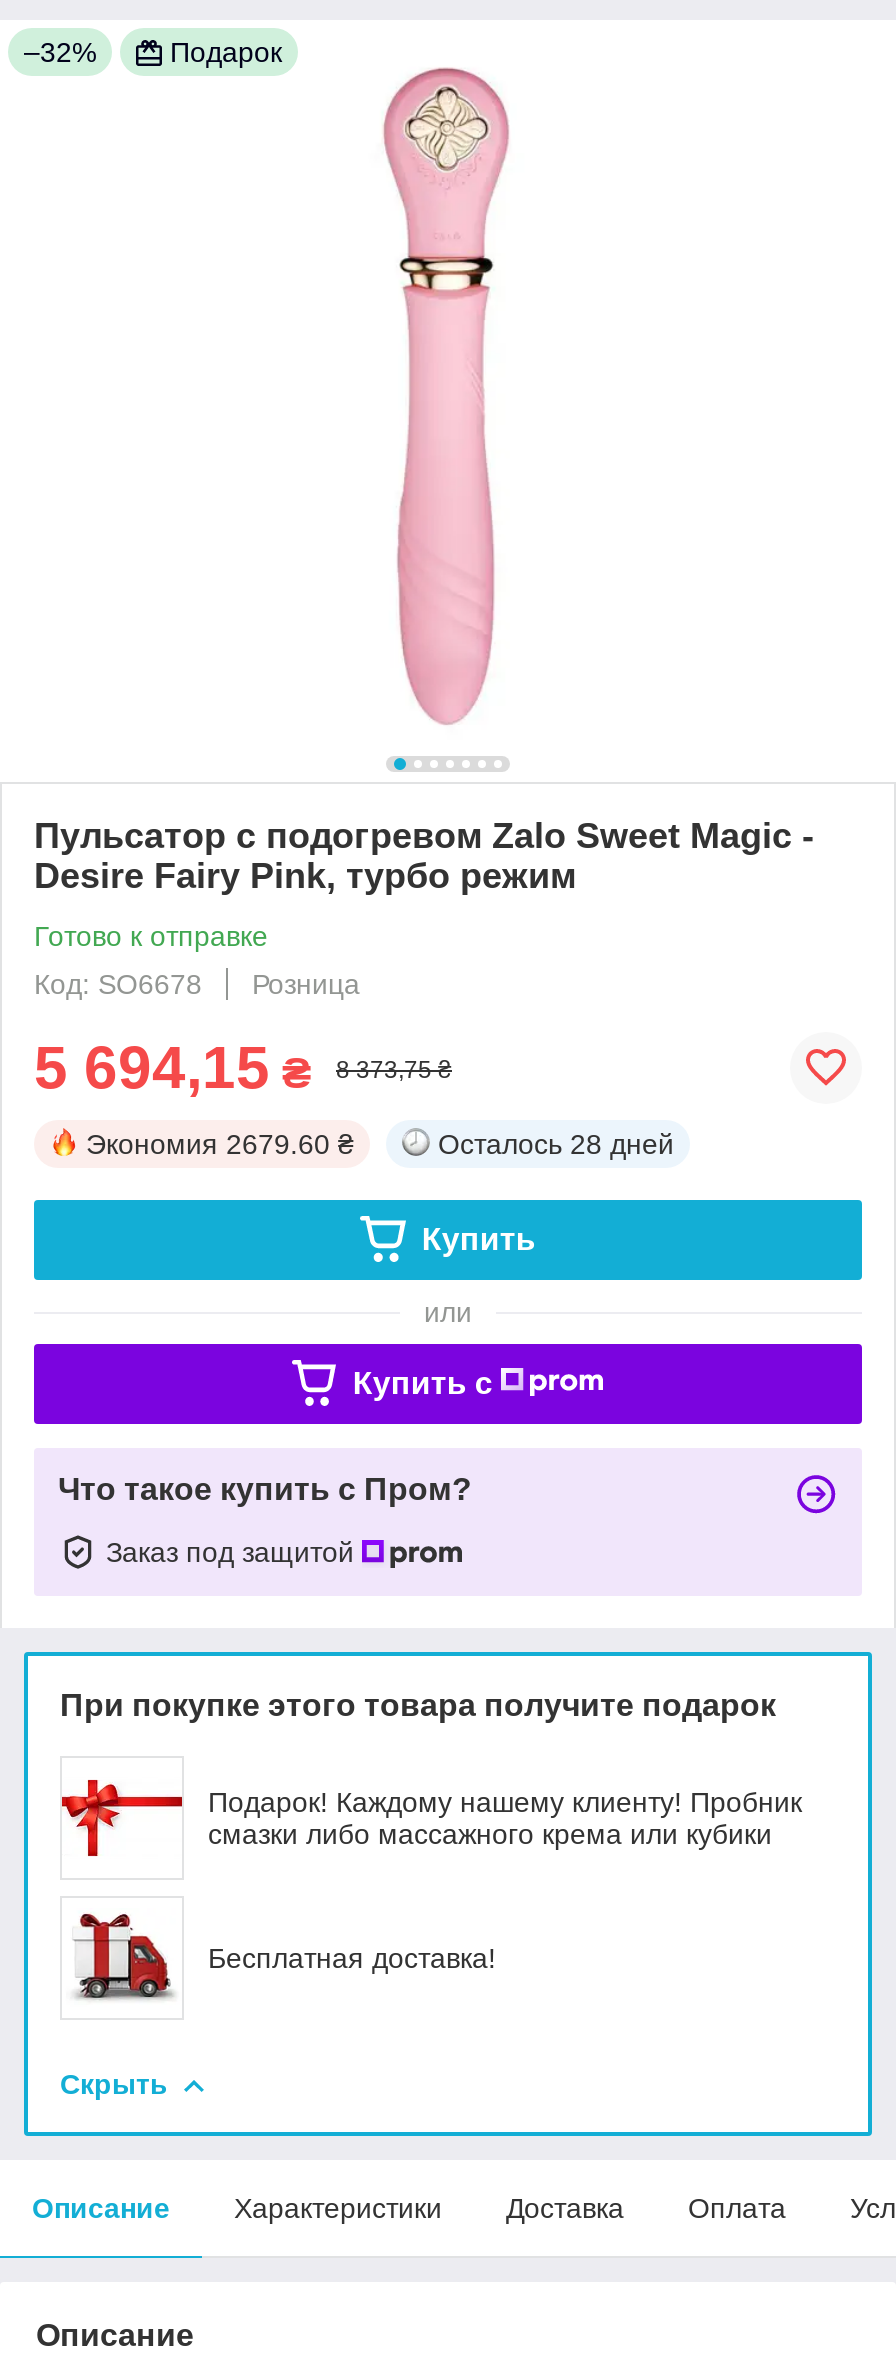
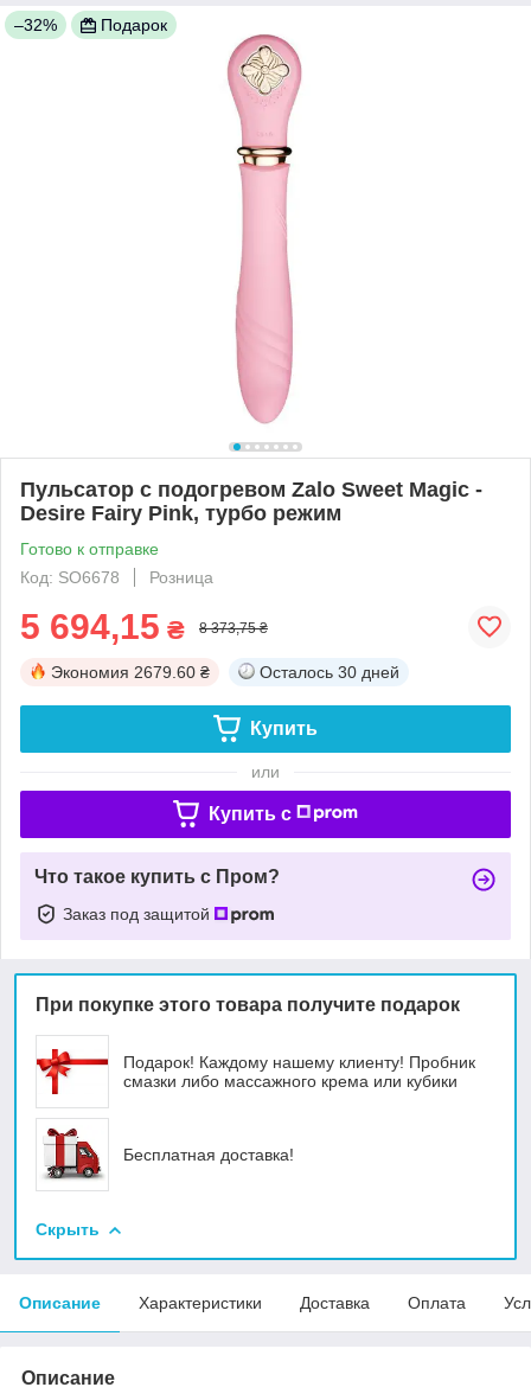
[438,1128,674,1160] Осталось 28 дней -> [260,662,399,681] Осталось 30 дней

